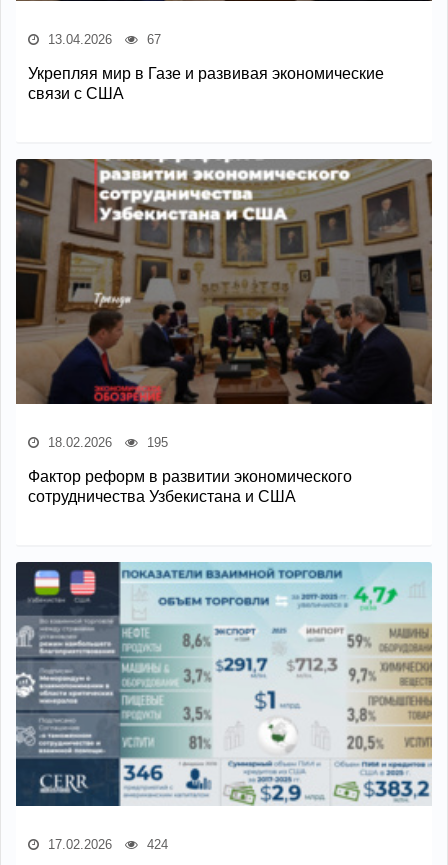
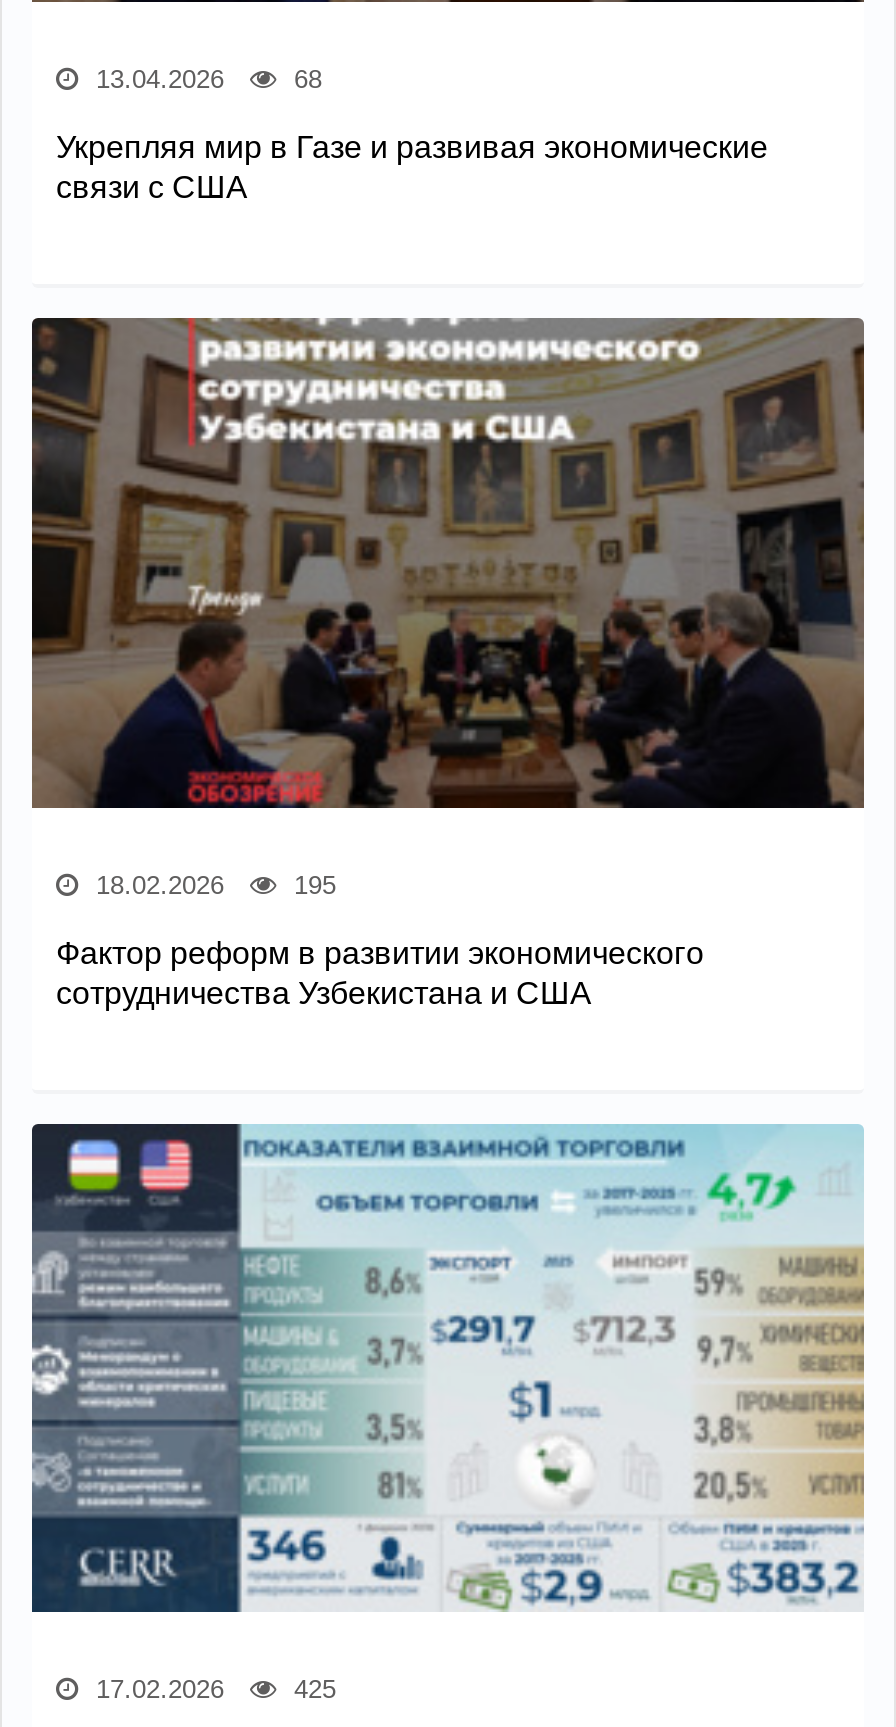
[143,32,161,47] 67 -> [286,64,322,94] 68
[143,837,168,852] 424 -> [286,1675,336,1705] 425

